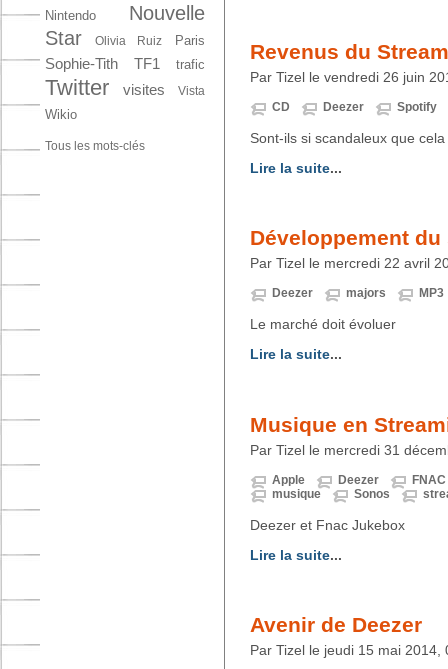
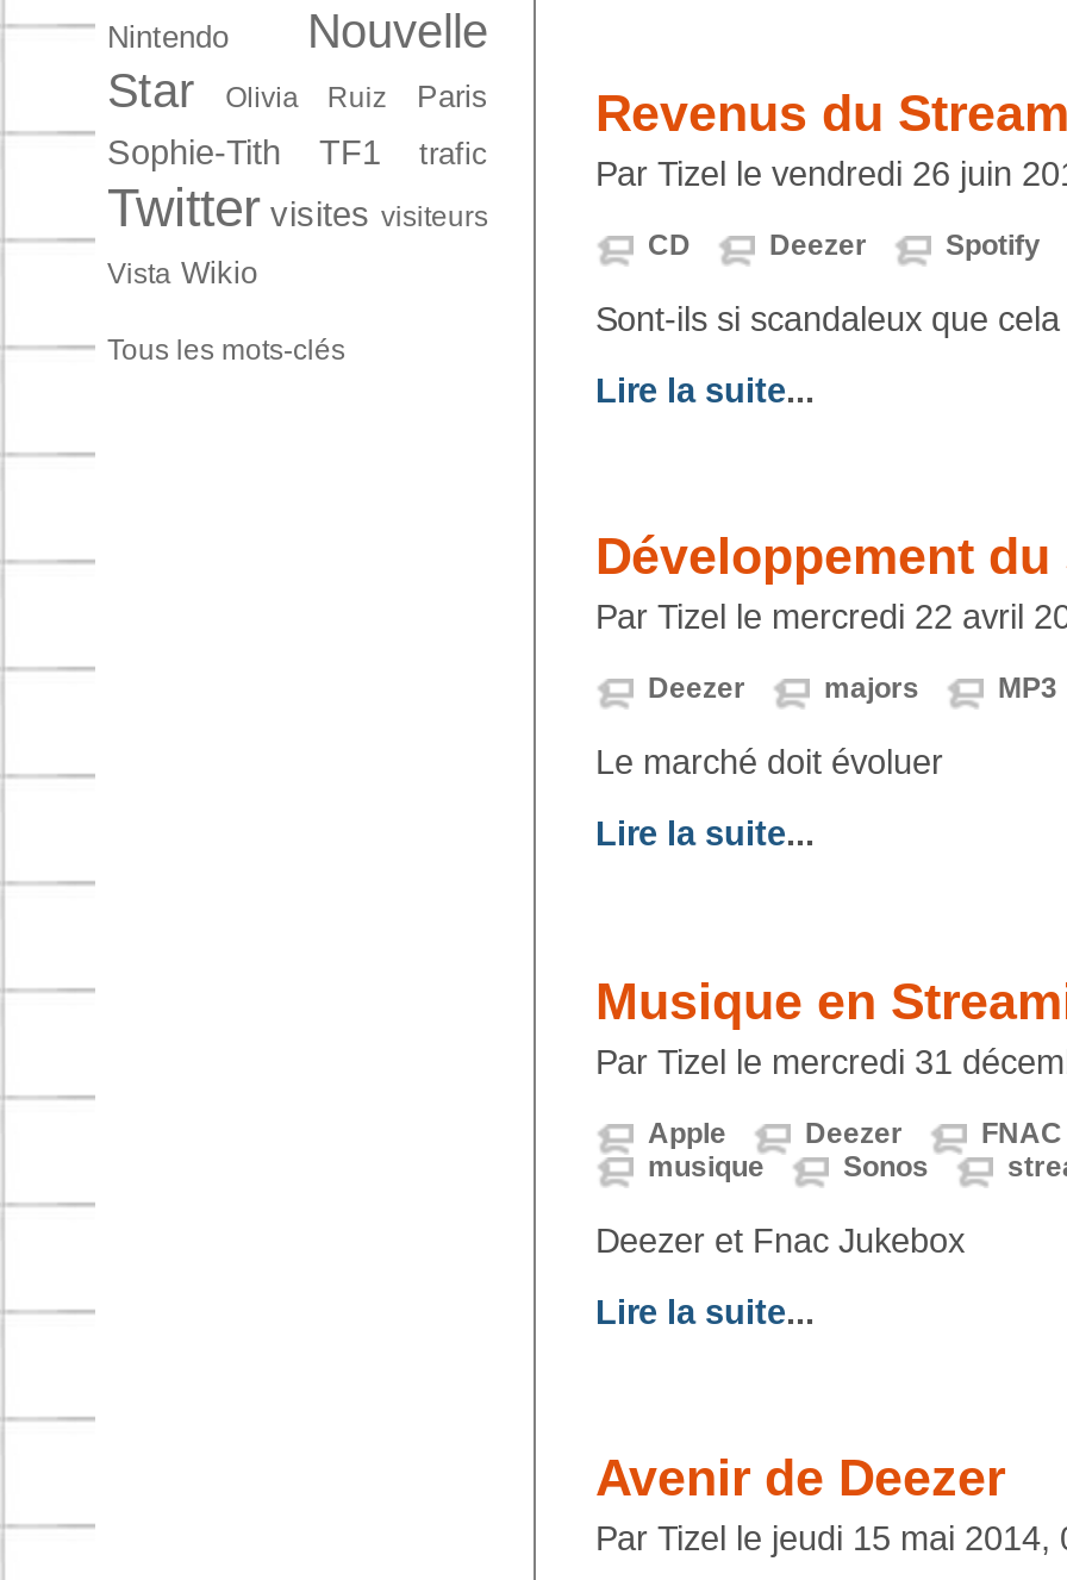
[45,75,205,122] Twitter | visites | Vista | Wikio -> [107,179,488,291] Twitter visites visiteurs | Vista Wikio

